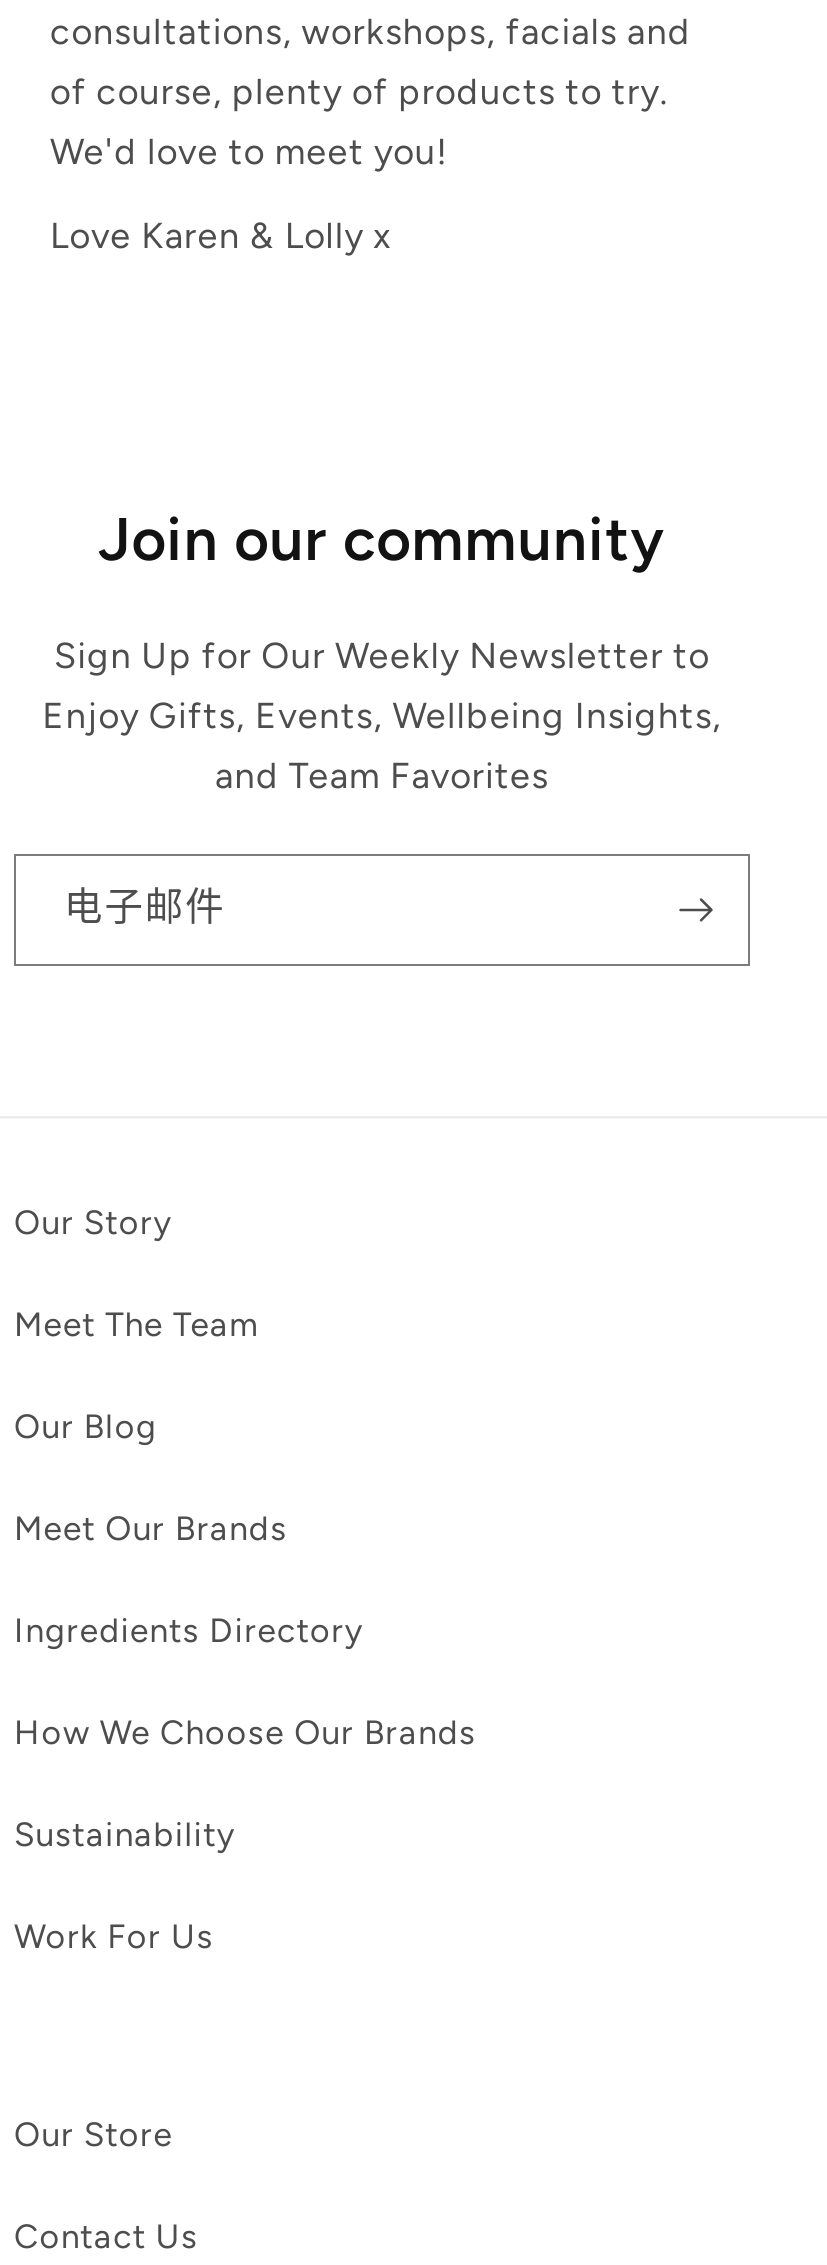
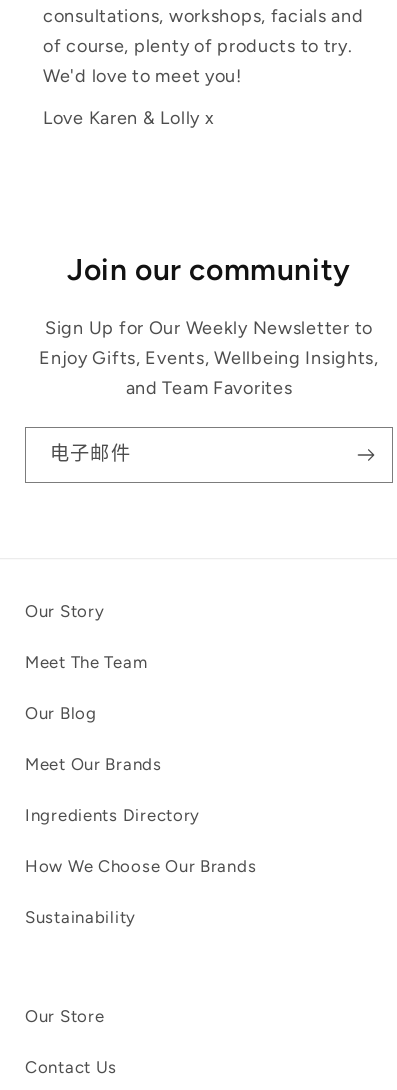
[14,1917,214,1957] Work For Us -> none

